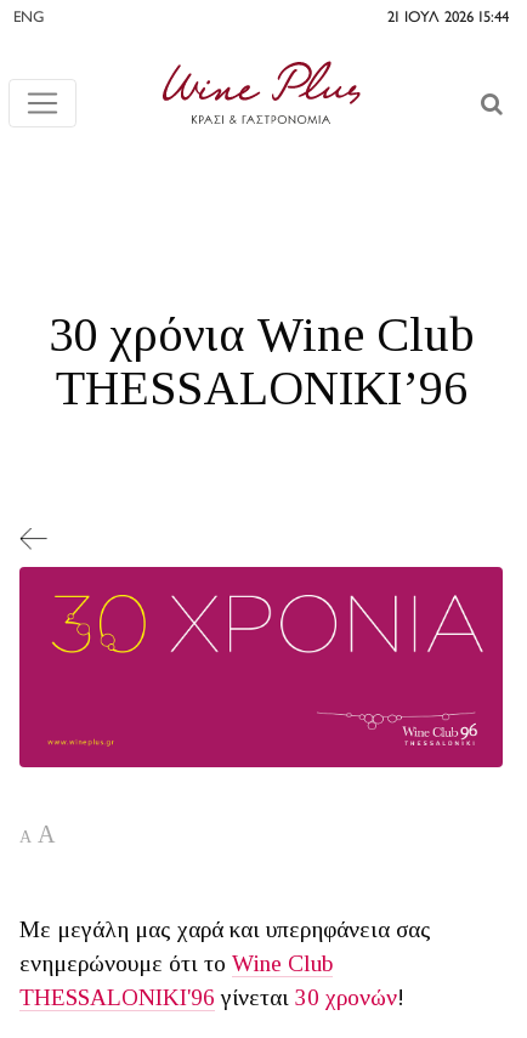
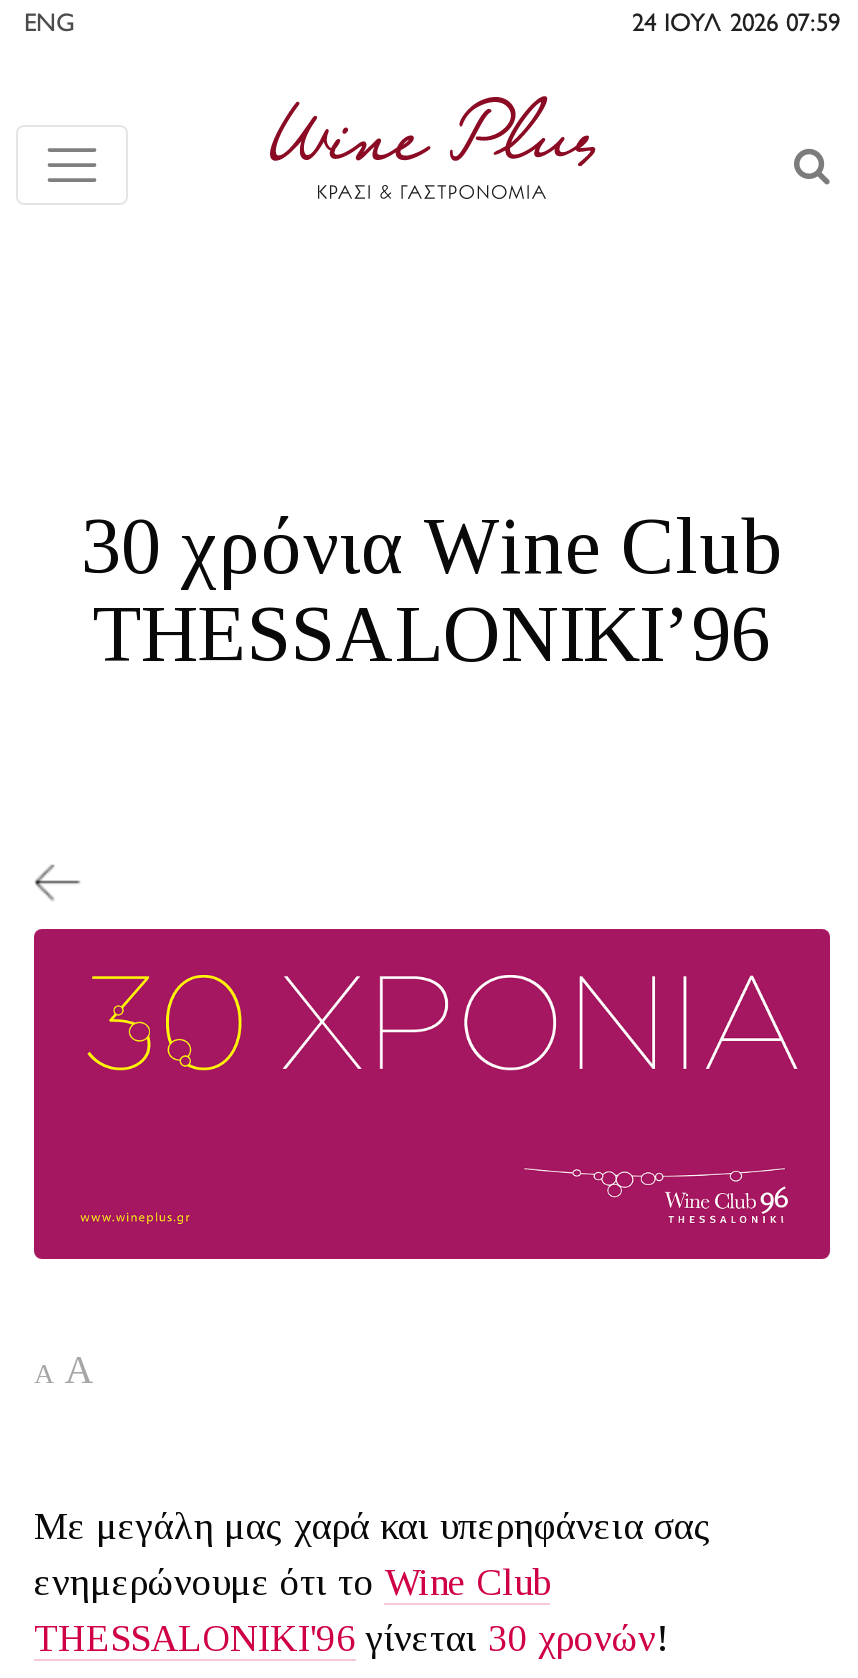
[387,11,509,25] 21 ΙΟΥΛ 2026 15:44 -> [632,13,840,37] 24 ΙΟΥΛ 2026 07:59

